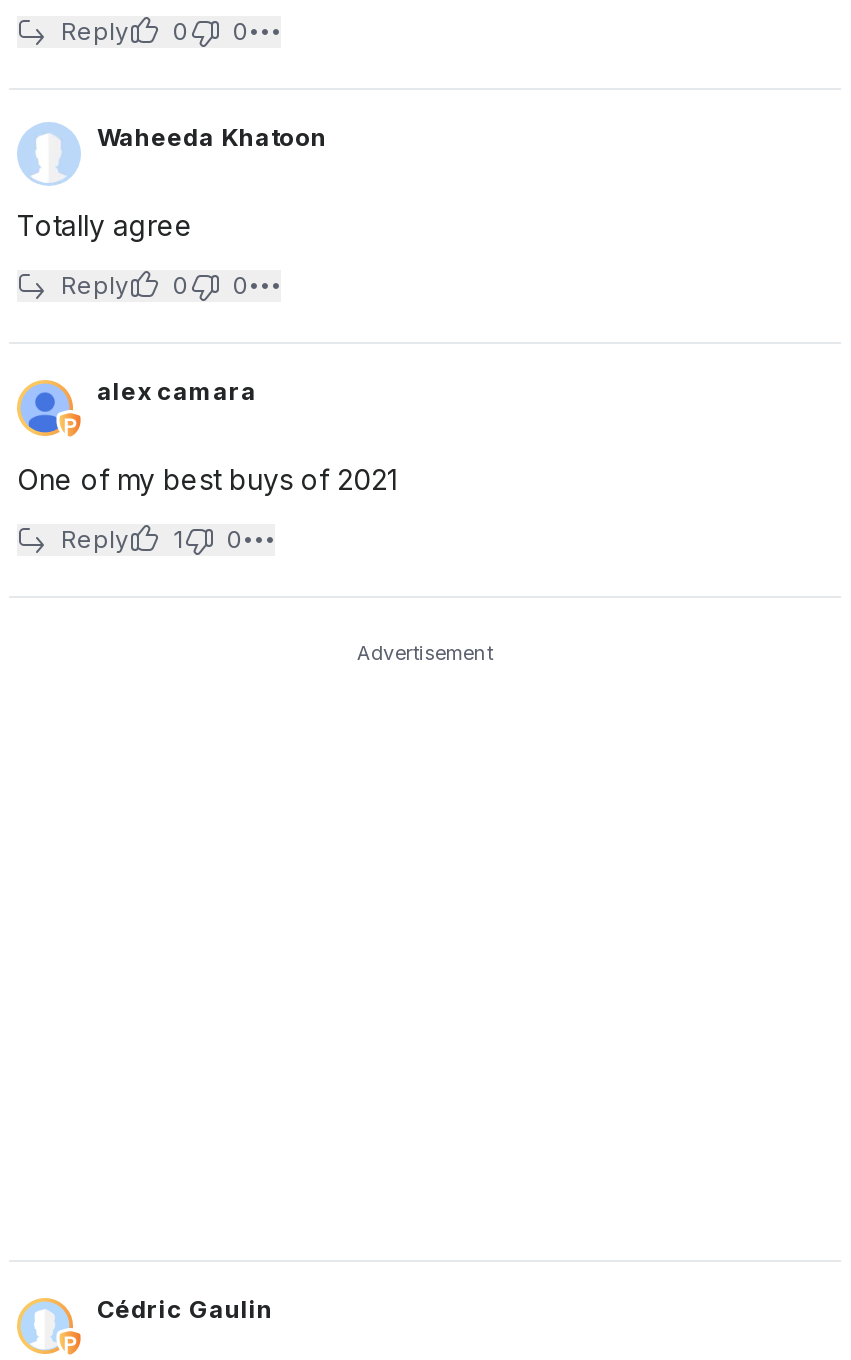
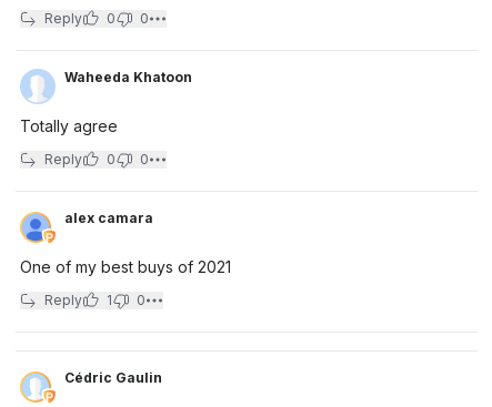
[357,640,493,664] Advertisement -> none

